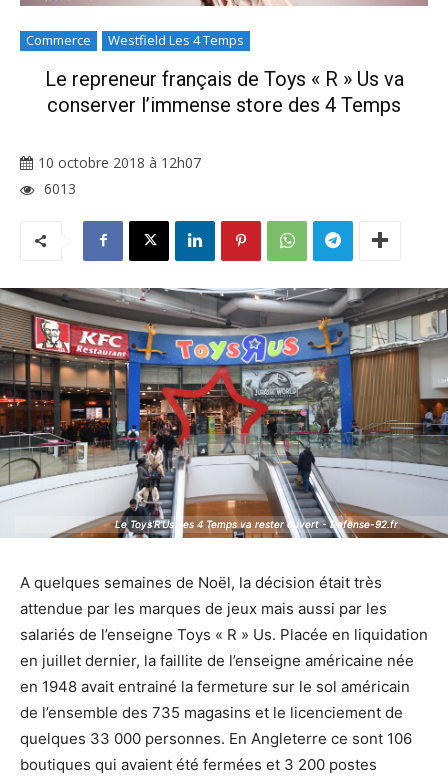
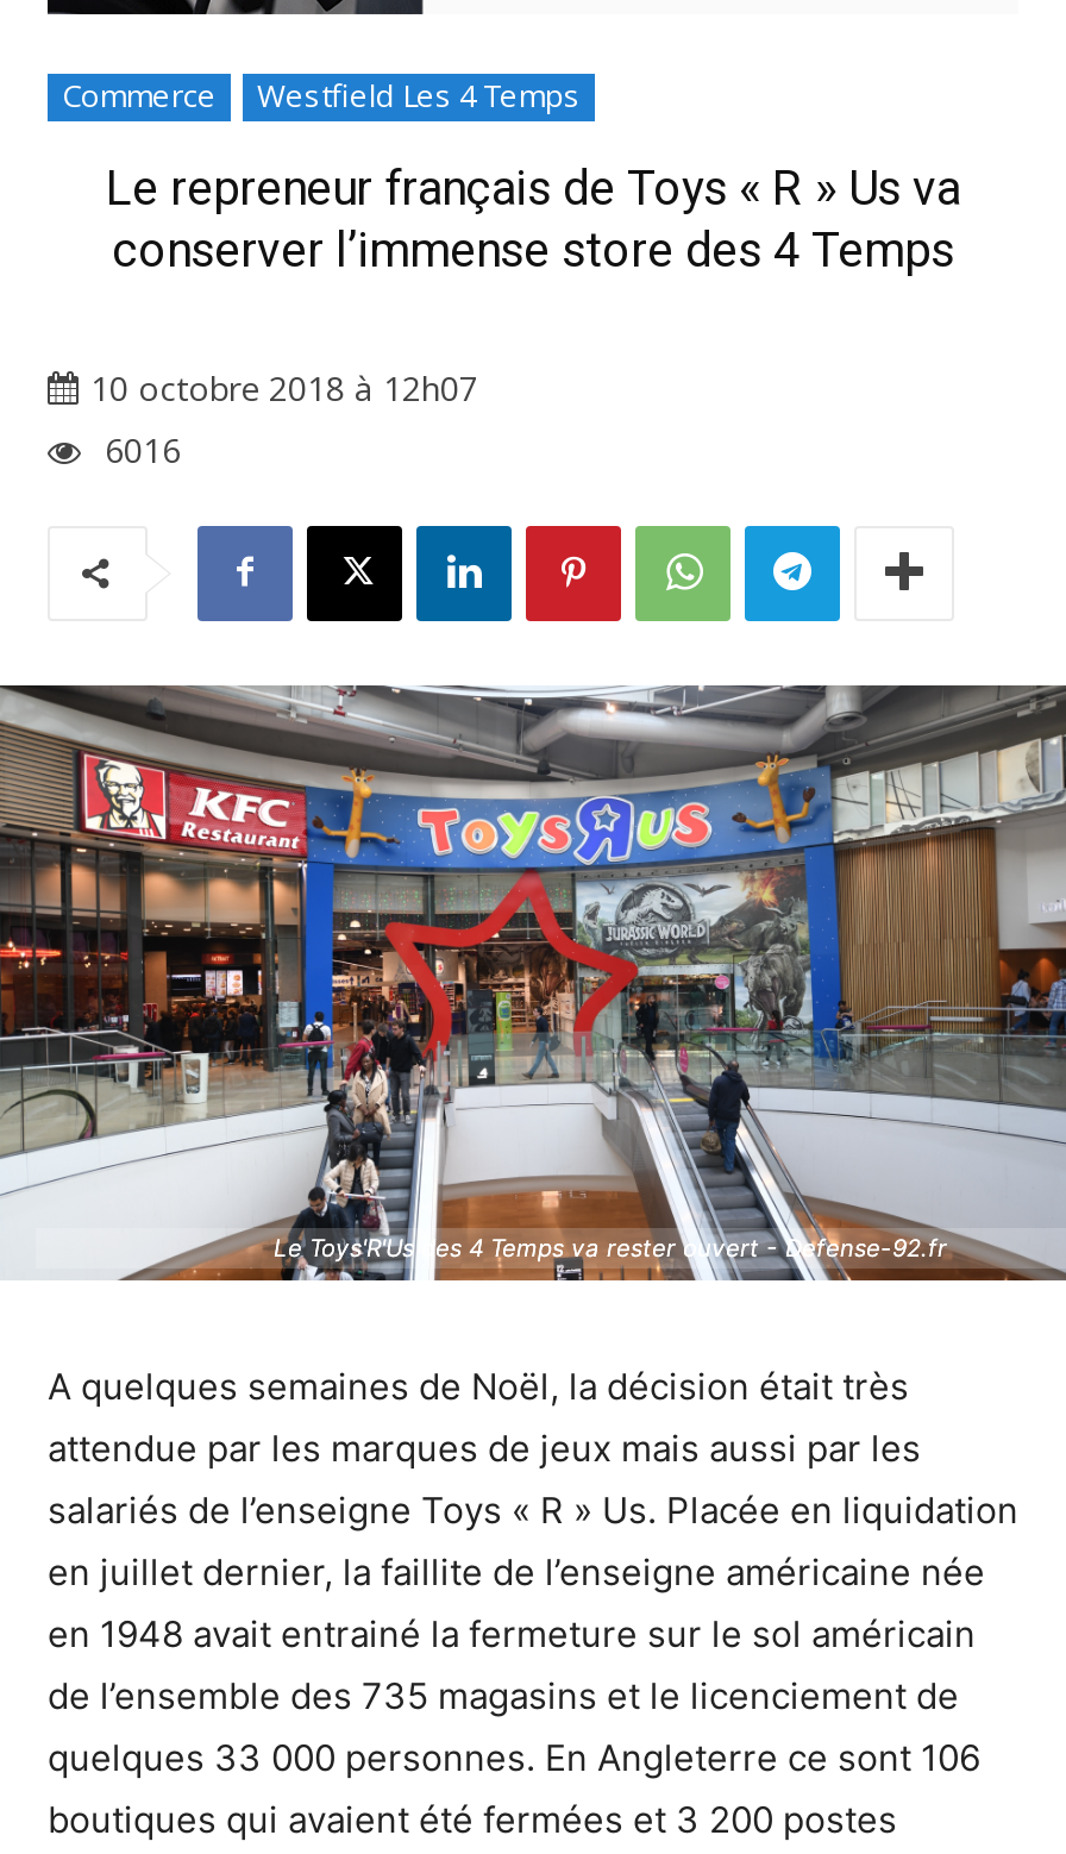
[44,180,76,199] 6013 -> [105,427,181,473] 6016

